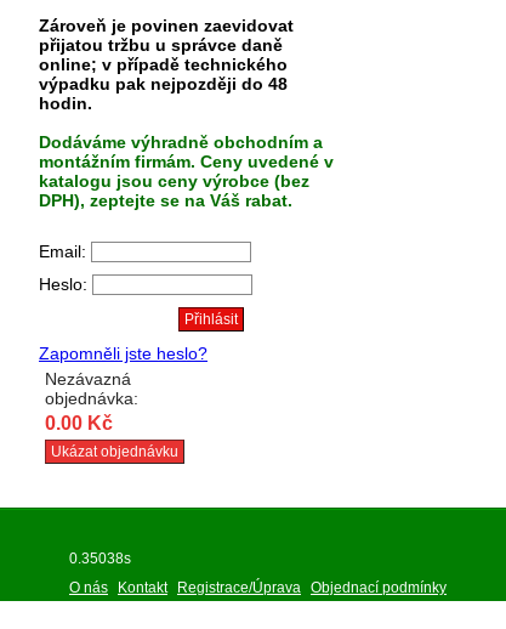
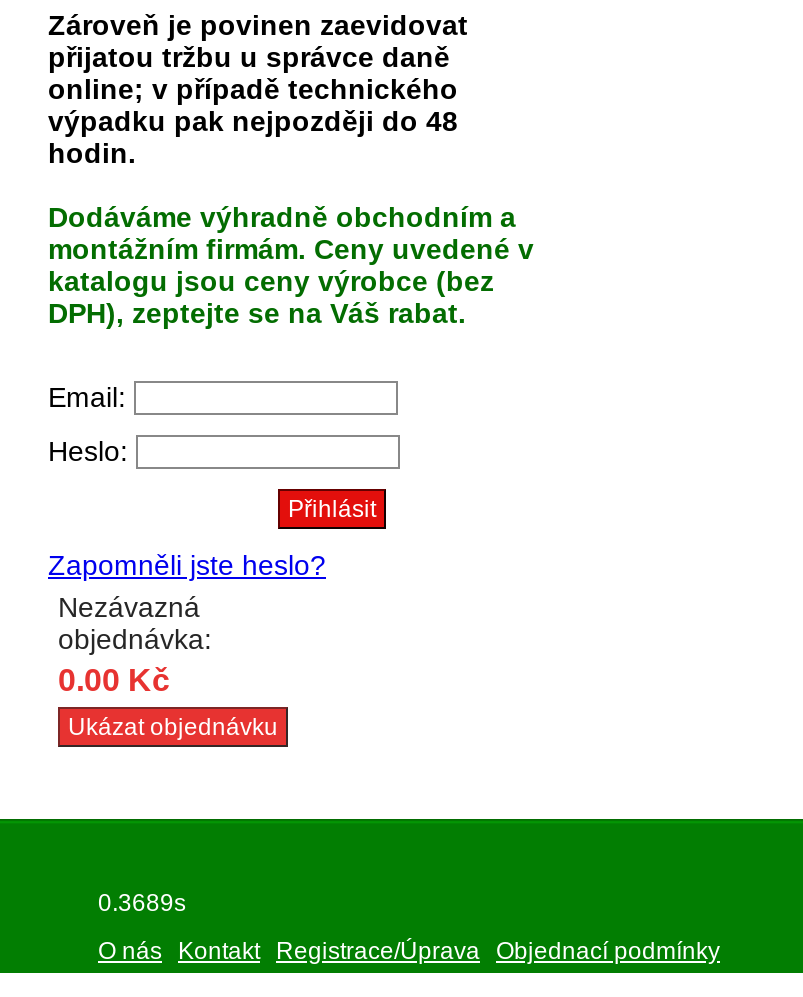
[69,550,131,567] 0.35038s -> [98,889,186,917] 0.3689s

